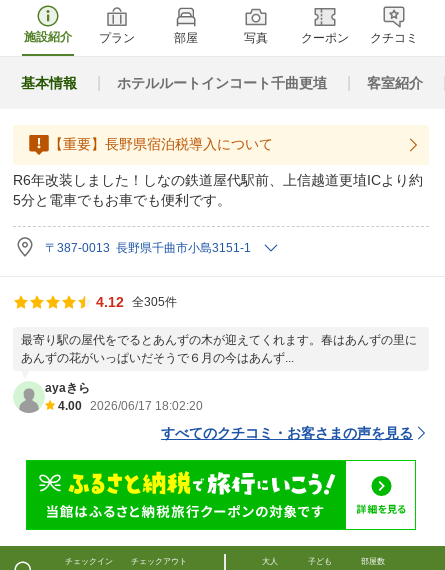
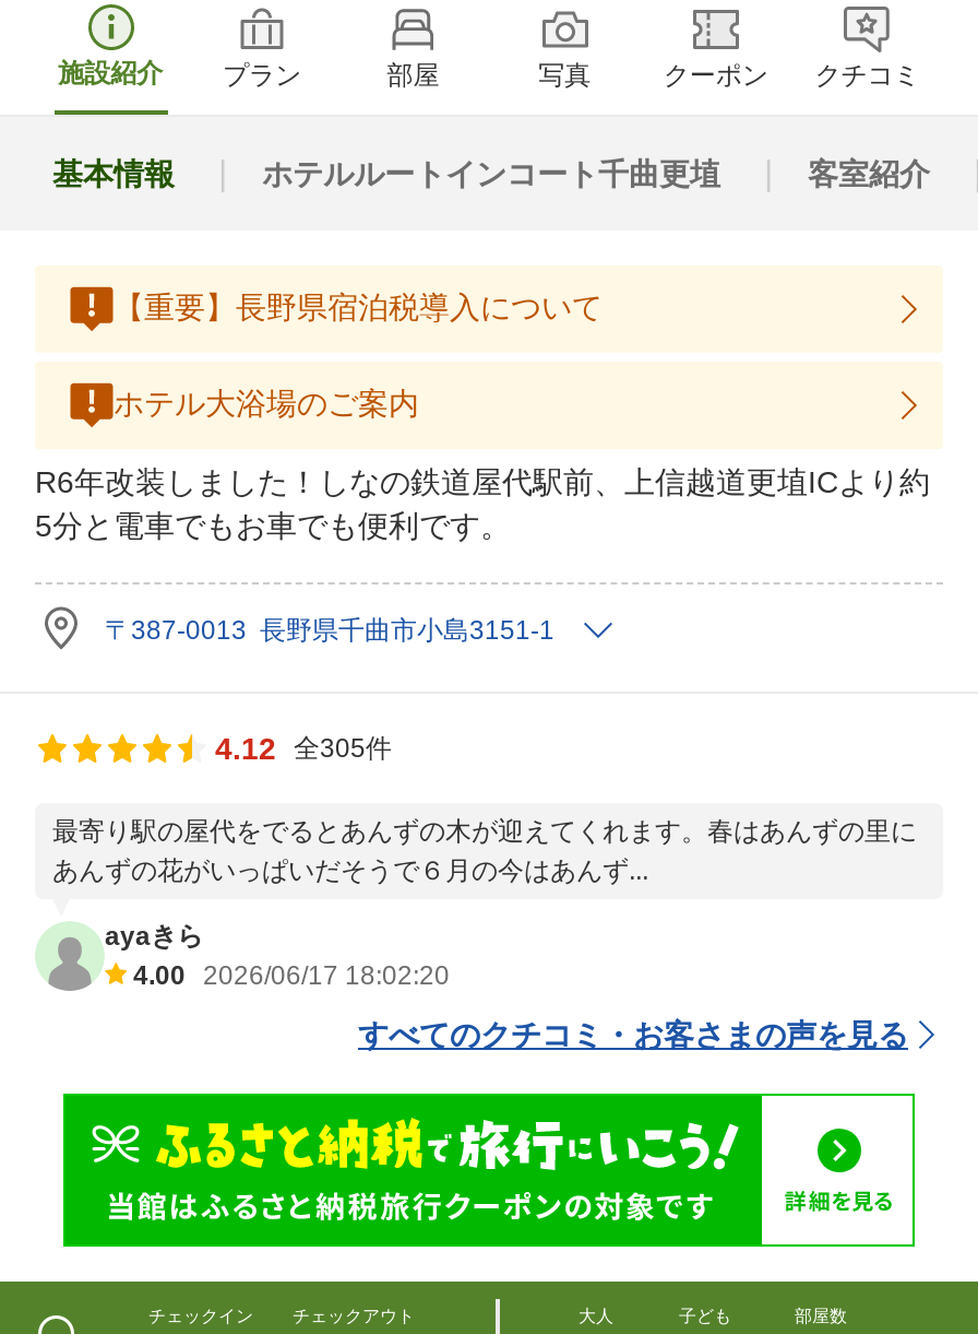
none -> [114,388,419,421] ホテル大浴場のご案内

